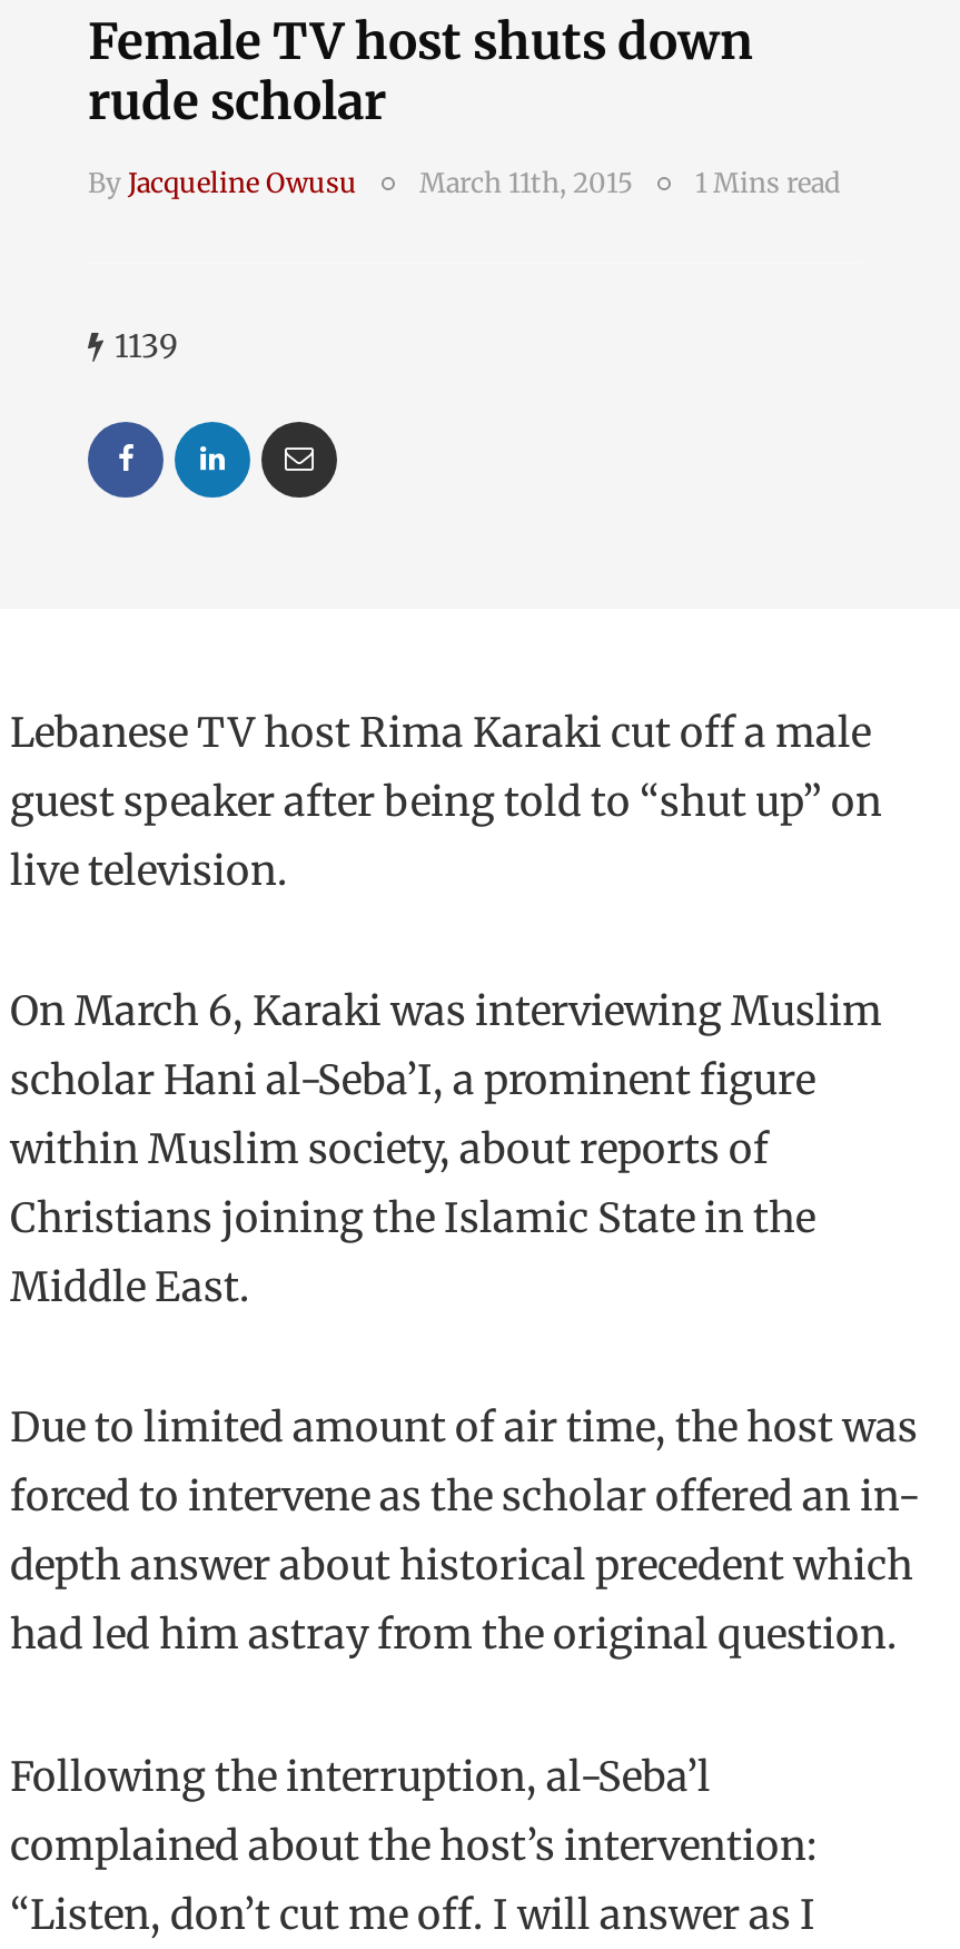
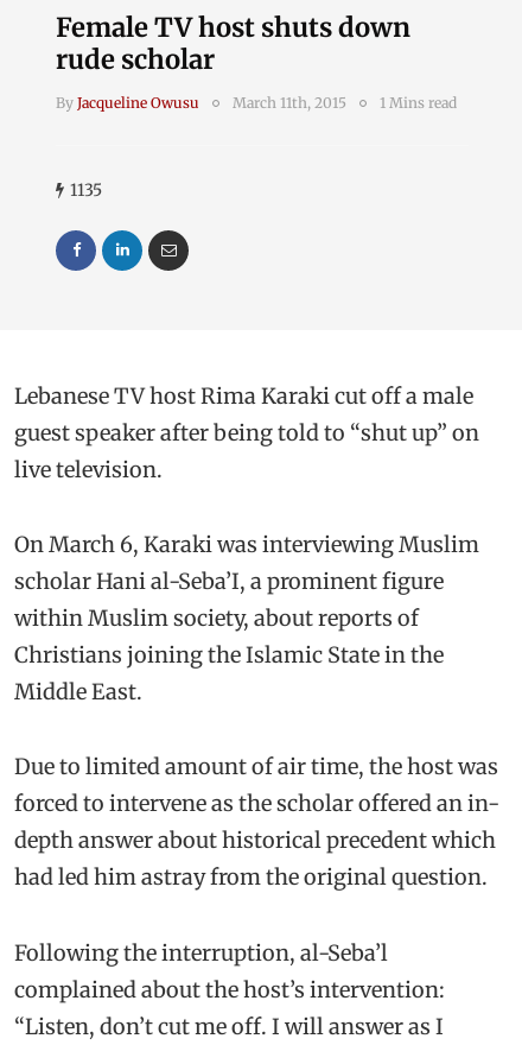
[115,326,177,366] 1139 -> [70,179,102,201] 1135

